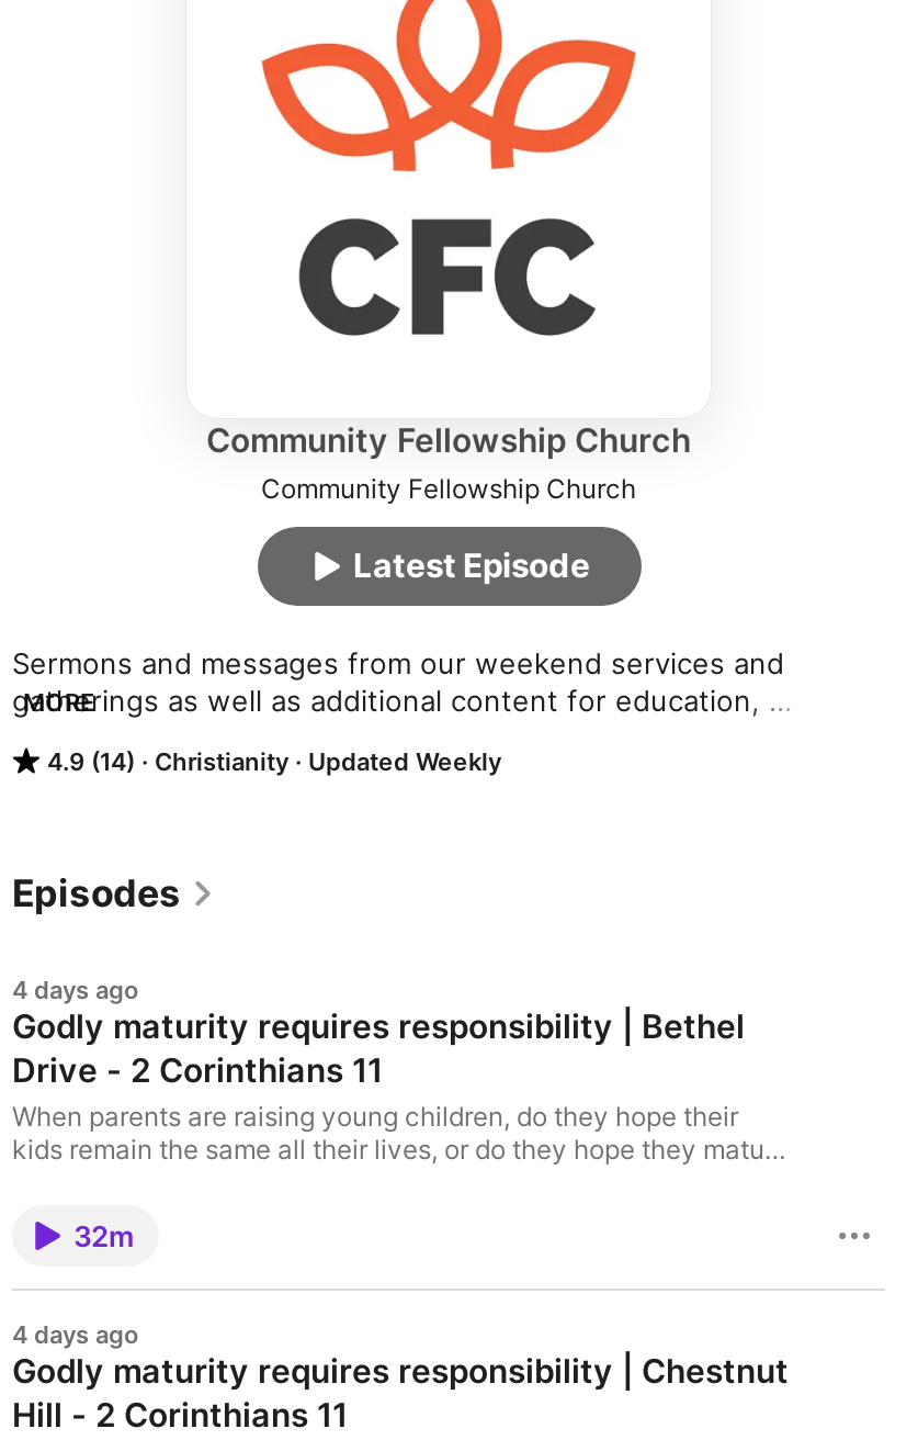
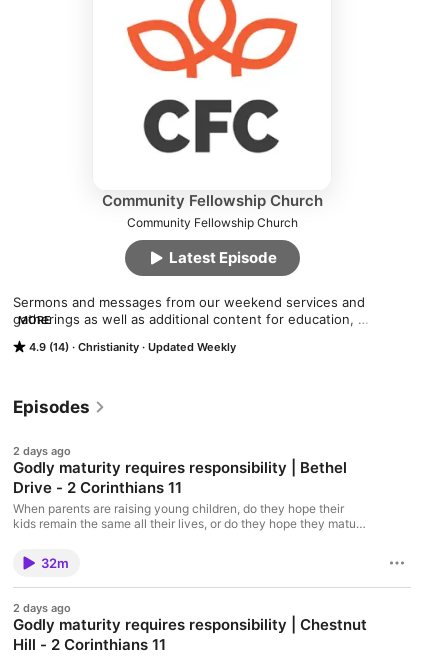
[12,975,139,1005] 4 days ago -> [13,444,71,458] 2 days ago
[12,1319,139,1350] 4 days ago -> [13,601,71,615] 2 days ago

